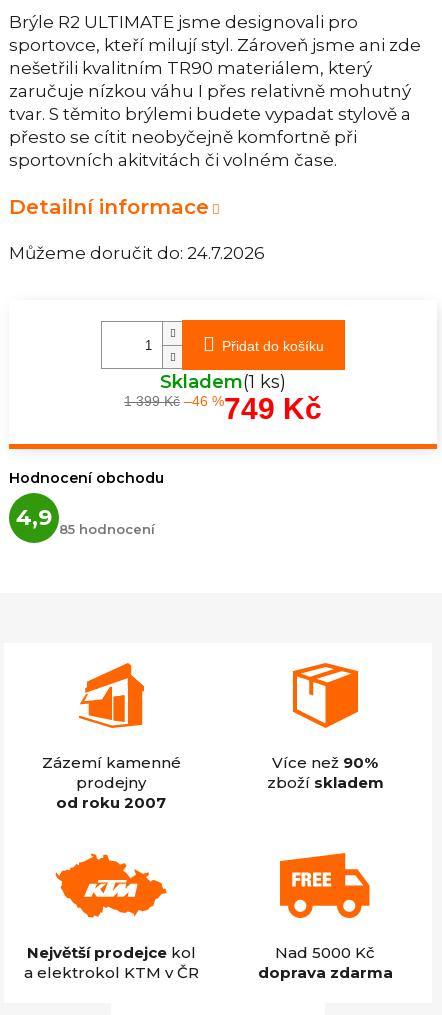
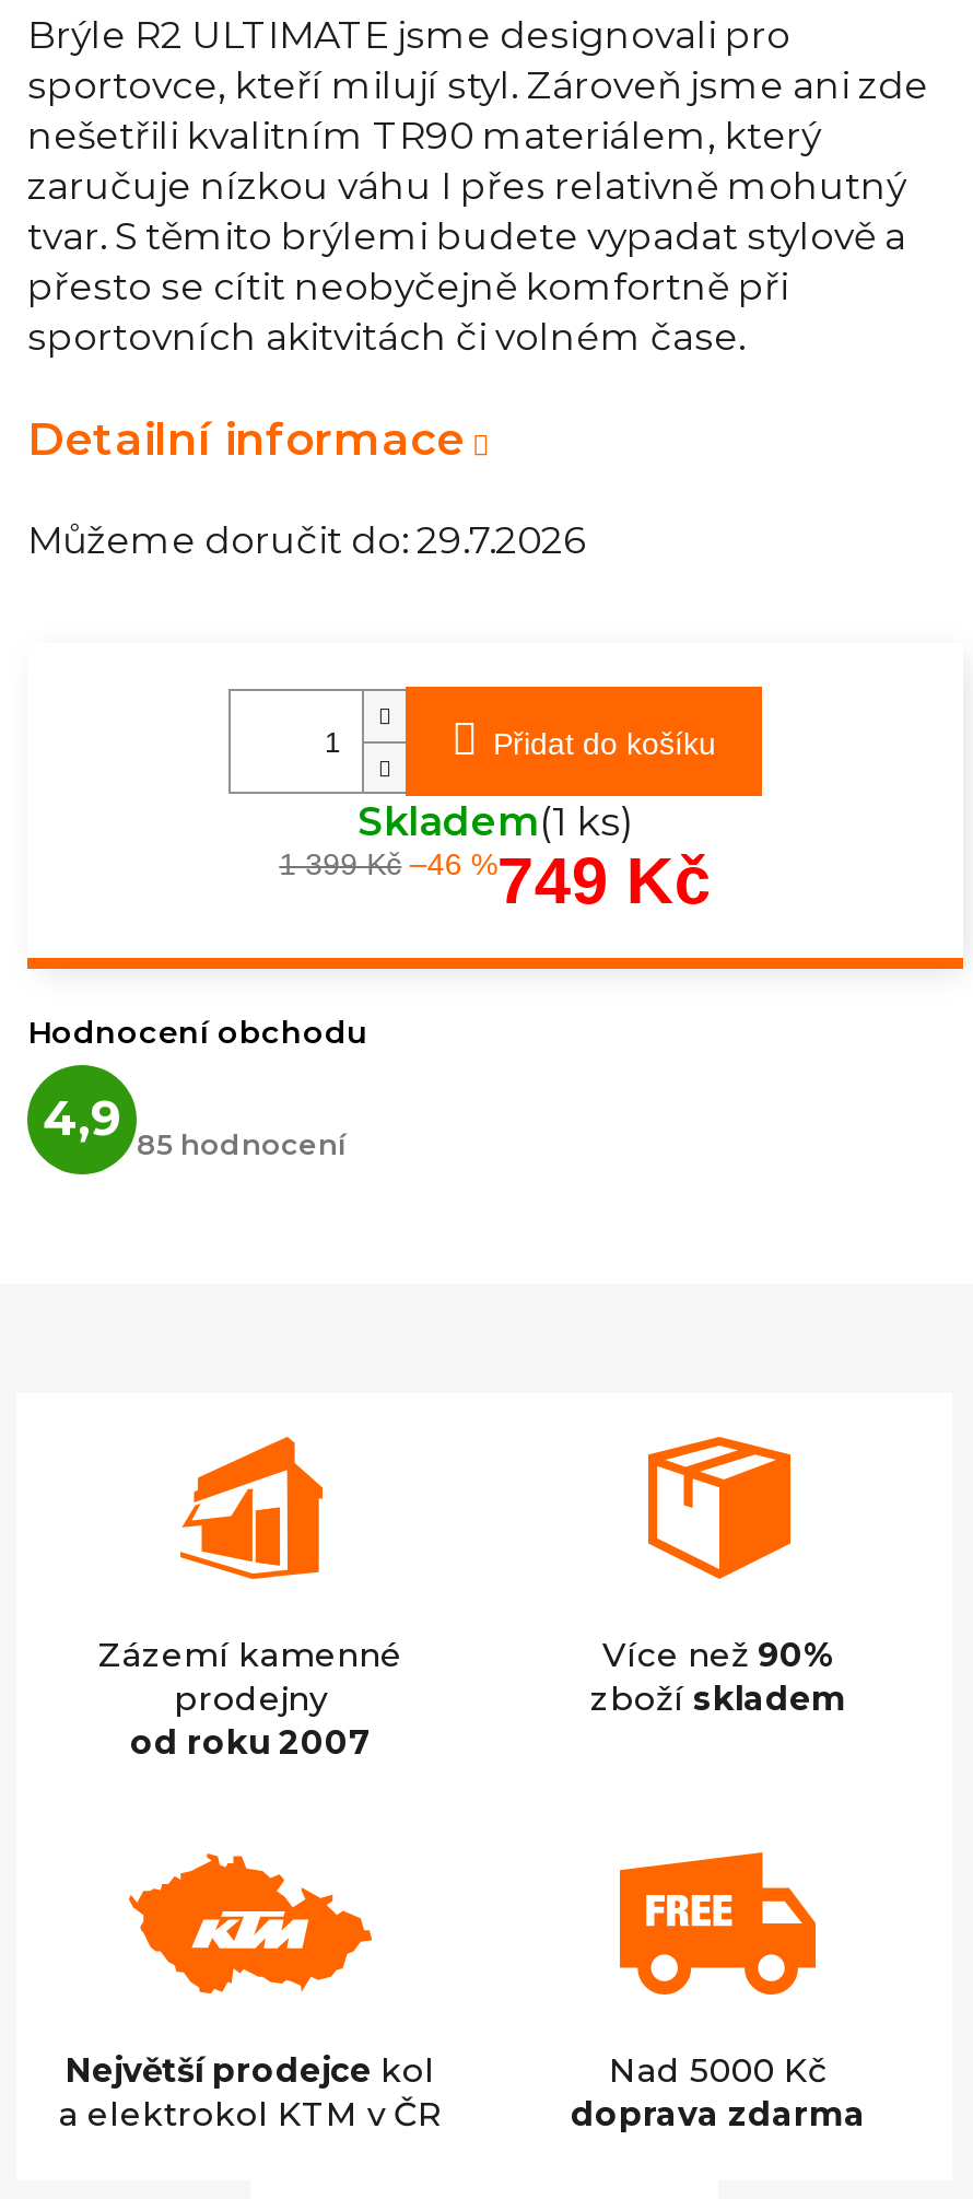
[9,243,265,263] Můžeme doručit do: 24.7.2026 -> [27,519,587,562] Můžeme doručit do: 29.7.2026

